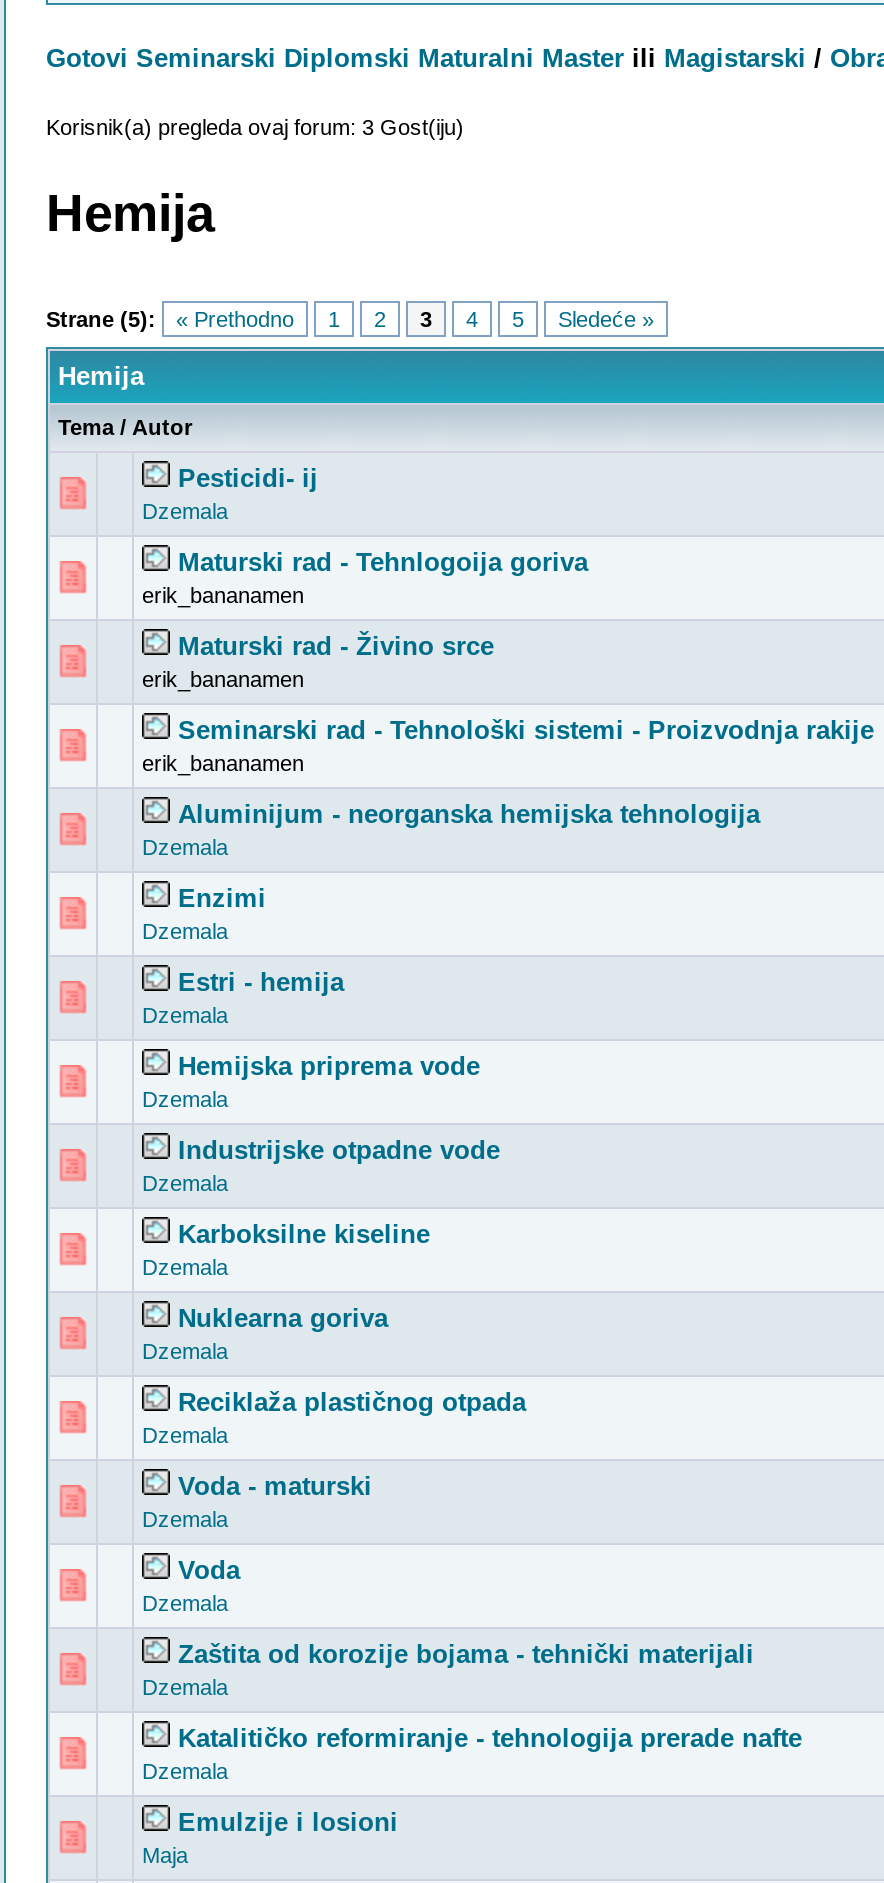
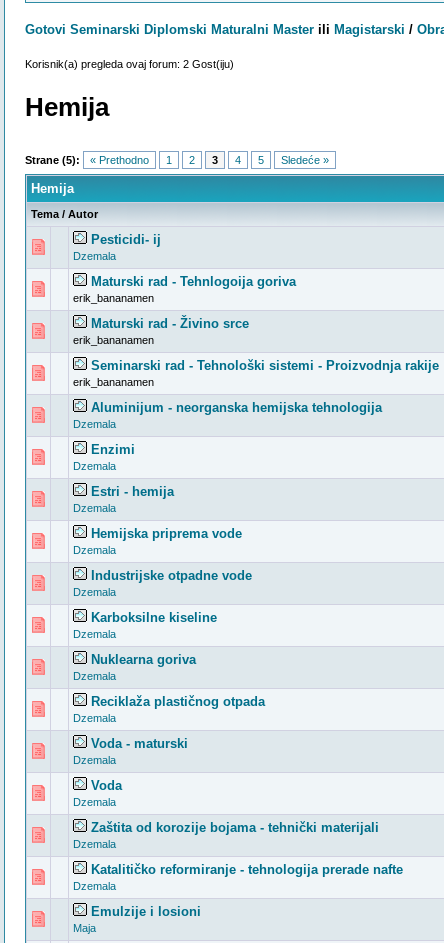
[46,115,464,139] Korisnik(a) pregleda ovaj forum: 3 Gost(iju) -> [25,58,234,70] Korisnik(a) pregleda ovaj forum: 2 Gost(iju)

